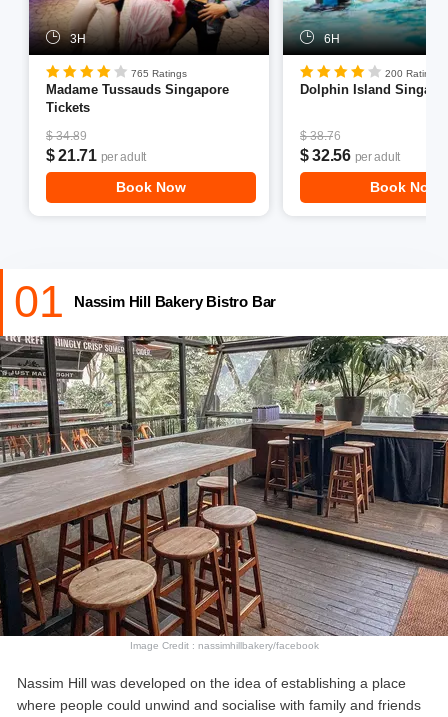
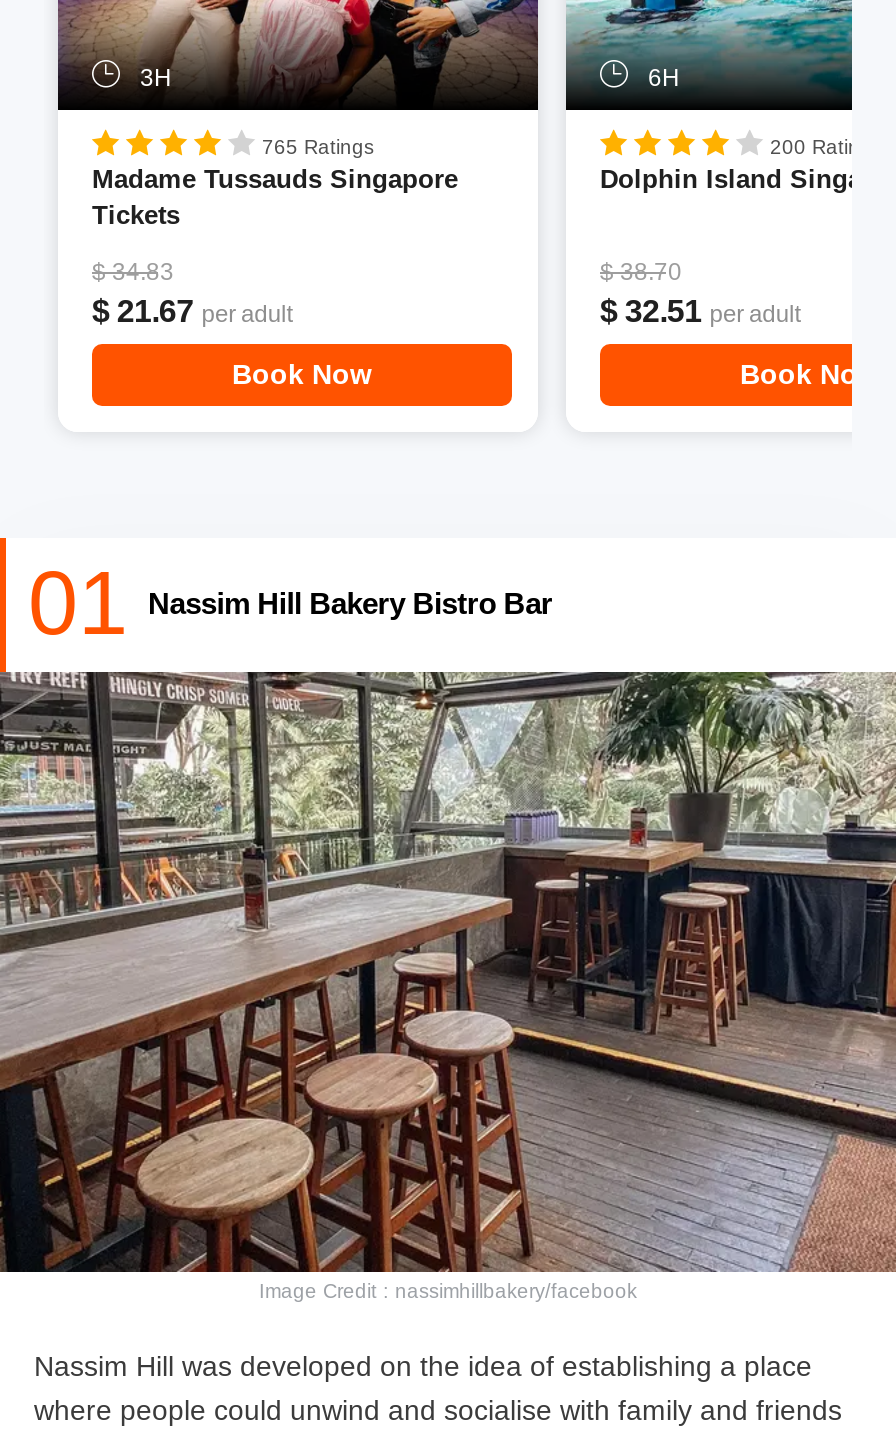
[46,128,87,142] $ 34.89 -> [92,257,174,285] $ 34.83
[300,128,341,142] $ 38.76 -> [600,257,682,285] $ 38.70
[46,146,146,163] $ 21.71 per adult -> [92,293,292,327] $ 21.67 per adult
[300,146,400,163] $ 32.56 per adult -> [600,293,800,327] $ 32.51 per adult

